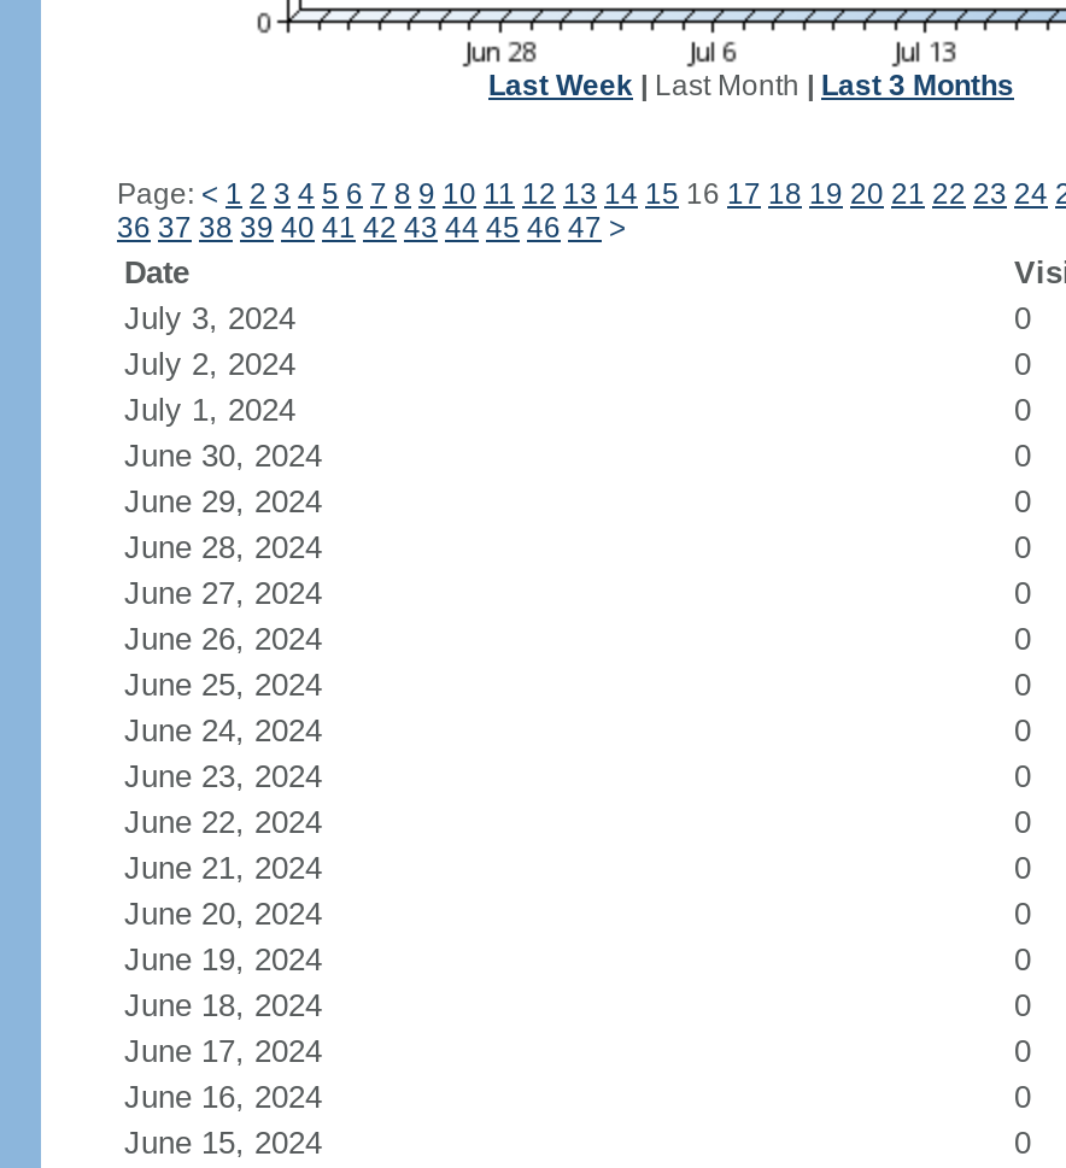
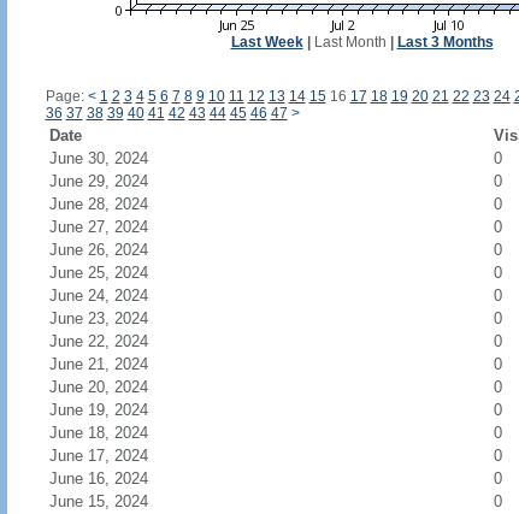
[124,300,1031,428] July 3, 2024 | 0 | July 2, 2024 | 0 | July 1, 2024 | 0 -> none

